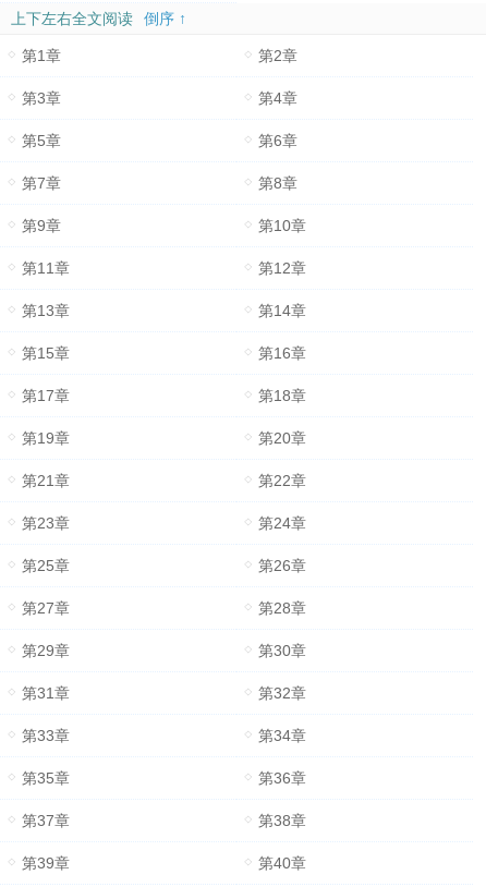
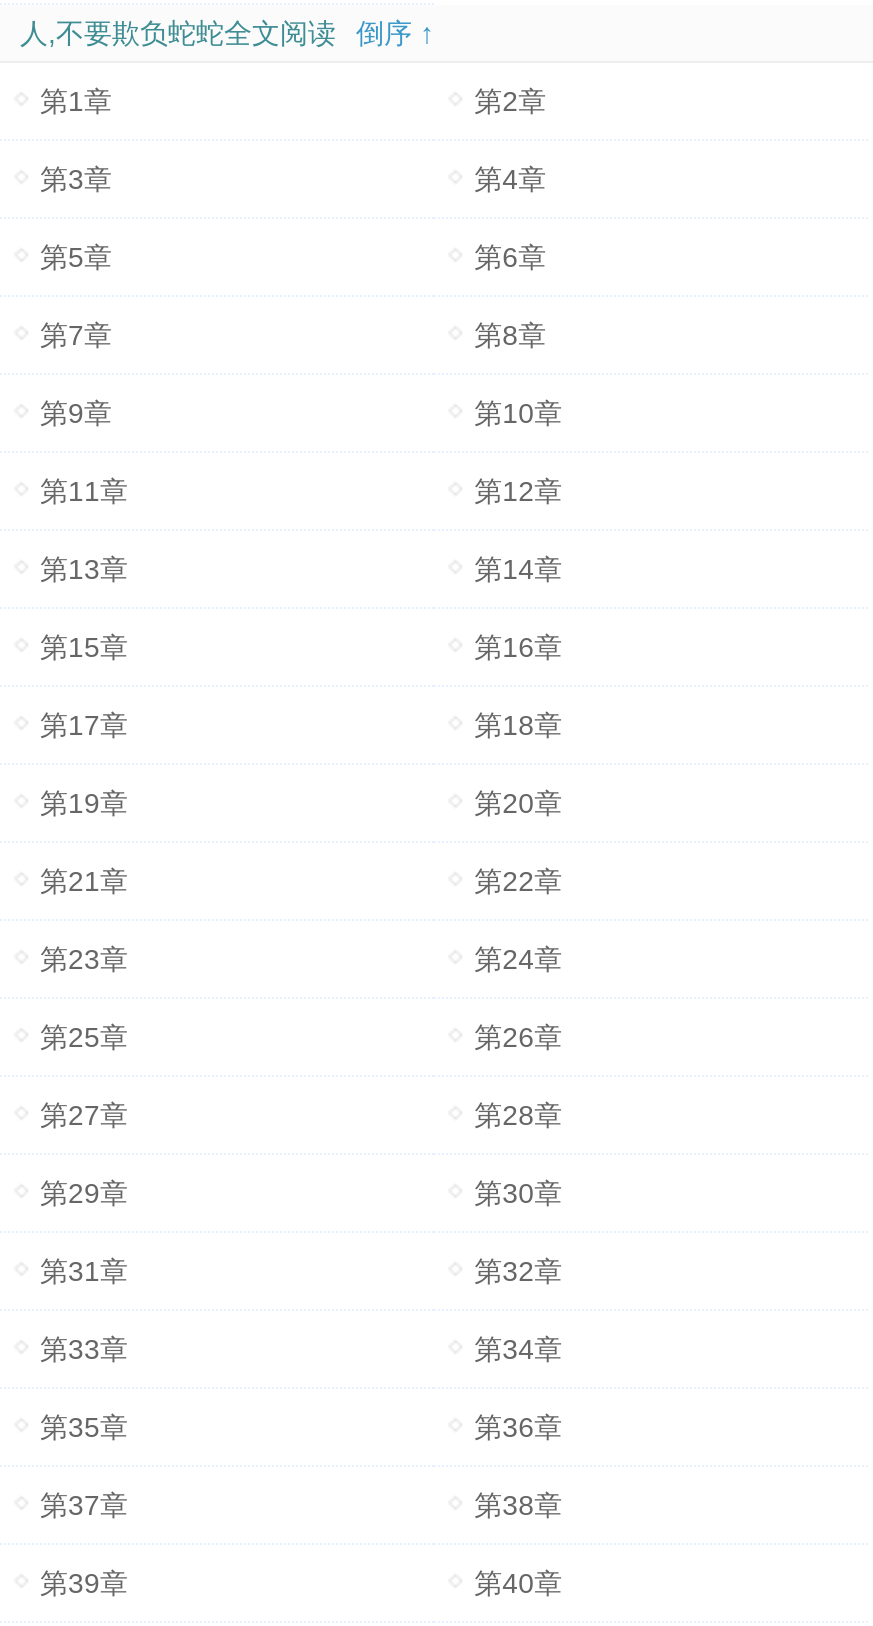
[11,10,133,28] 上下左右全文阅读 -> [20,18,336,50] 人,不要欺负蛇蛇全文阅读

